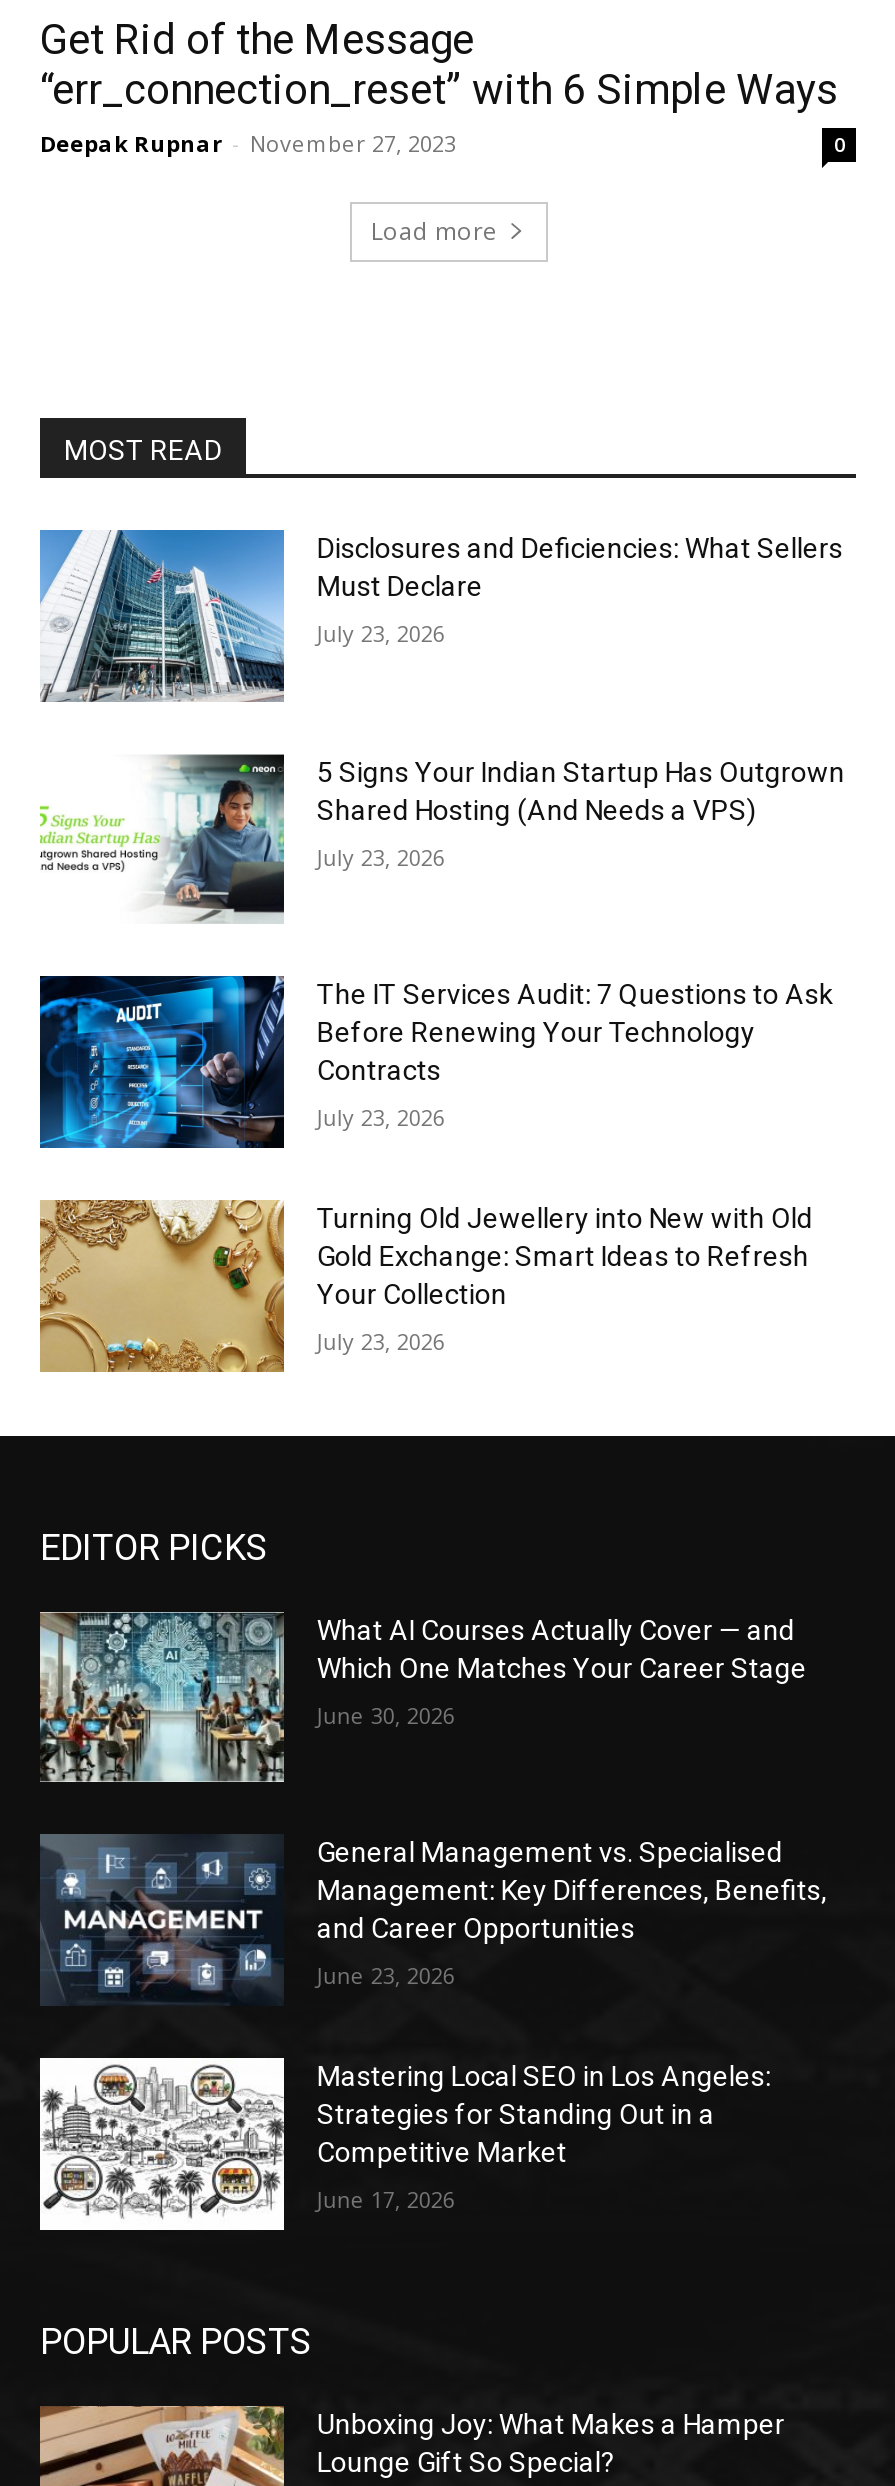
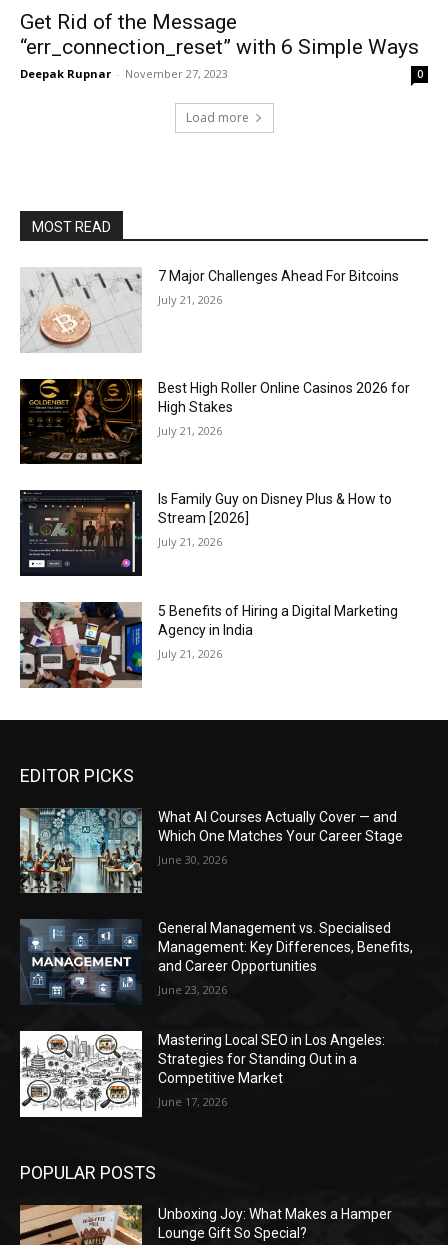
[40,528,843,702] [image] | Disclosures and Deficiencies: What Sellers | Must Declare -> [20,267,399,352] [image] | 7 Major Challenges Ahead For Bitcoins
[317,618,445,648] July 23, 2026 -> [158,292,222,307] July 21, 2026
[40,752,845,924] [image] | 5 Signs Your Indian Startup Has Outgrown | Shared Hosting (And Needs a VPS) -> [19,378,410,465] [image] | Best High Roller Online Casinos 2026 for | High Stakes
[317,841,445,871] July 23, 2026 -> [158,423,222,438] July 21, 2026
[38,974,833,1150] [image] | The IT Services Audit: 7 Questions to Ask | Before Renewing Your Technology | Contracts -> [19,489,392,577] [image] | Is Family Guy on Disney Plus & How to | Stream [2026]
[317,1103,445,1133] July 23, 2026 -> [158,534,222,549] July 21, 2026
[38,1198,813,1374] [image] | Turning Old Jewellery into New with Old | Gold Exchange: Smart Ideas to Refresh | Your Collection -> [19,601,398,689] [image] | 5 Benefits of Hiring a Digital Marketing | Agency in India
[317,1326,445,1356] July 23, 2026 -> [158,646,222,661] July 21, 2026

